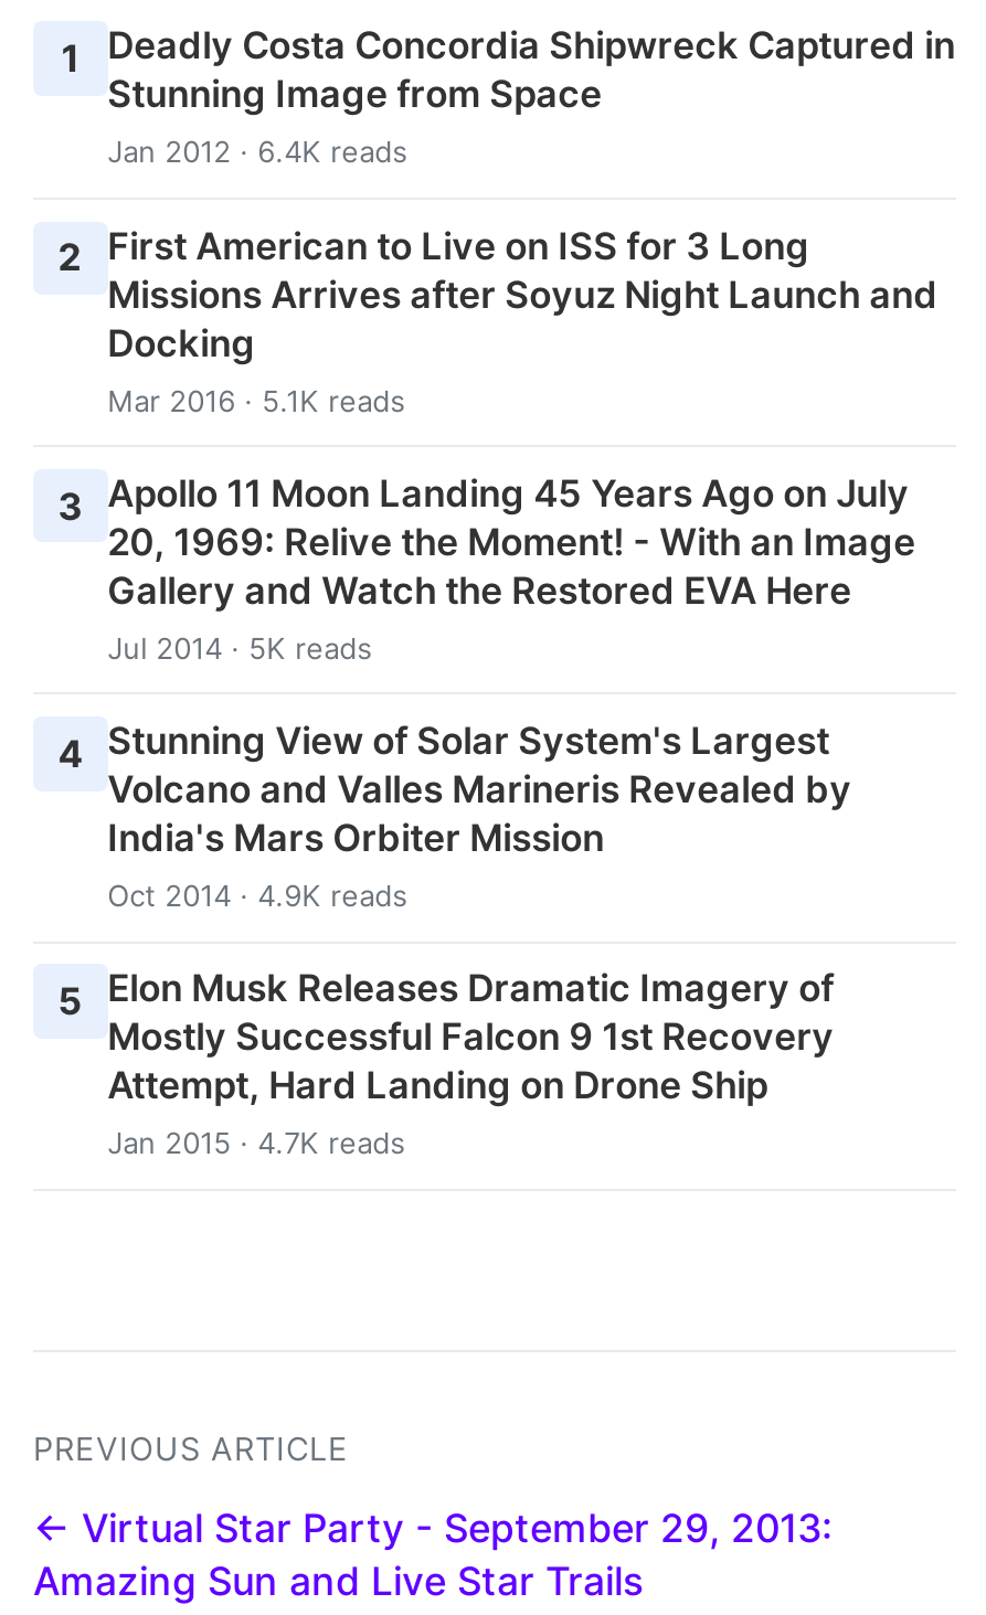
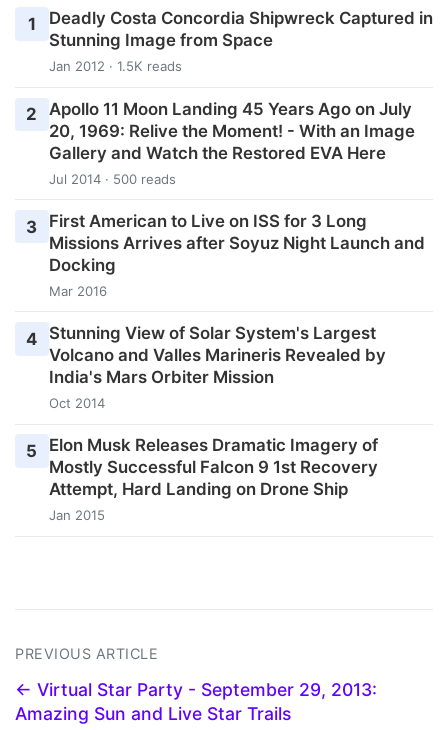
[58,134,909,528] Jan 2012 · 6.4K reads | 2 First American to Live on ISS for 3 Long | Mar 2016 · 5.1K reads | 3 Apollo 11 Moon Landing 45 Years Ago on July -> [26,58,412,124] Jan 2012 · 1.5K reads | 2 Apollo 11 Moon Landing 45 Years Ago on July
moved [107,272,938,365] -> [49,233,425,275]: Missions Arrives after Soyuz Night Launch and | Docking
moved [107,519,916,612] -> [49,121,415,163]: 20, 1969: Relive the Moment! - With an Image | Gallery and Watch the Restored EVA Here
[107,630,372,665] Jul 2014 · 5K reads -> [26,171,367,299] Jul 2014 · 500 reads | 3 First American to Live on ISS for 3 Long | Mar 2016
[107,877,408,913] Oct 2014 · 4.9K reads -> [49,395,105,411] Oct 2014
[107,1125,405,1160] Jan 2015 · 4.7K reads -> [49,507,105,523] Jan 2015

